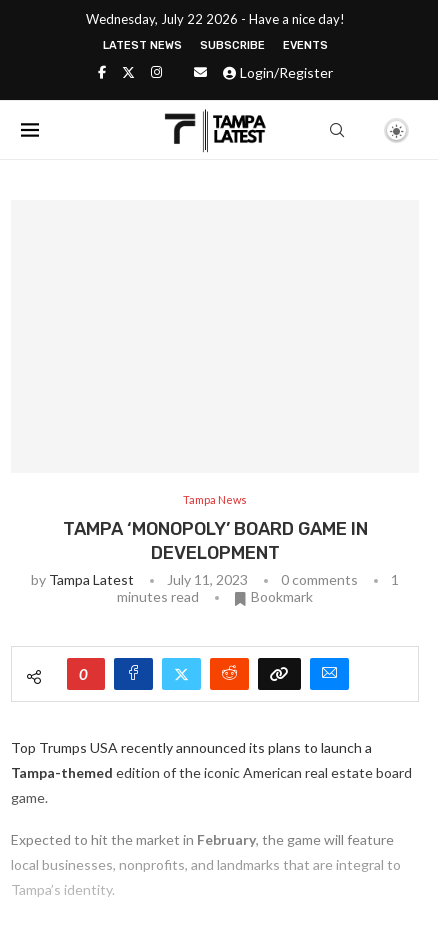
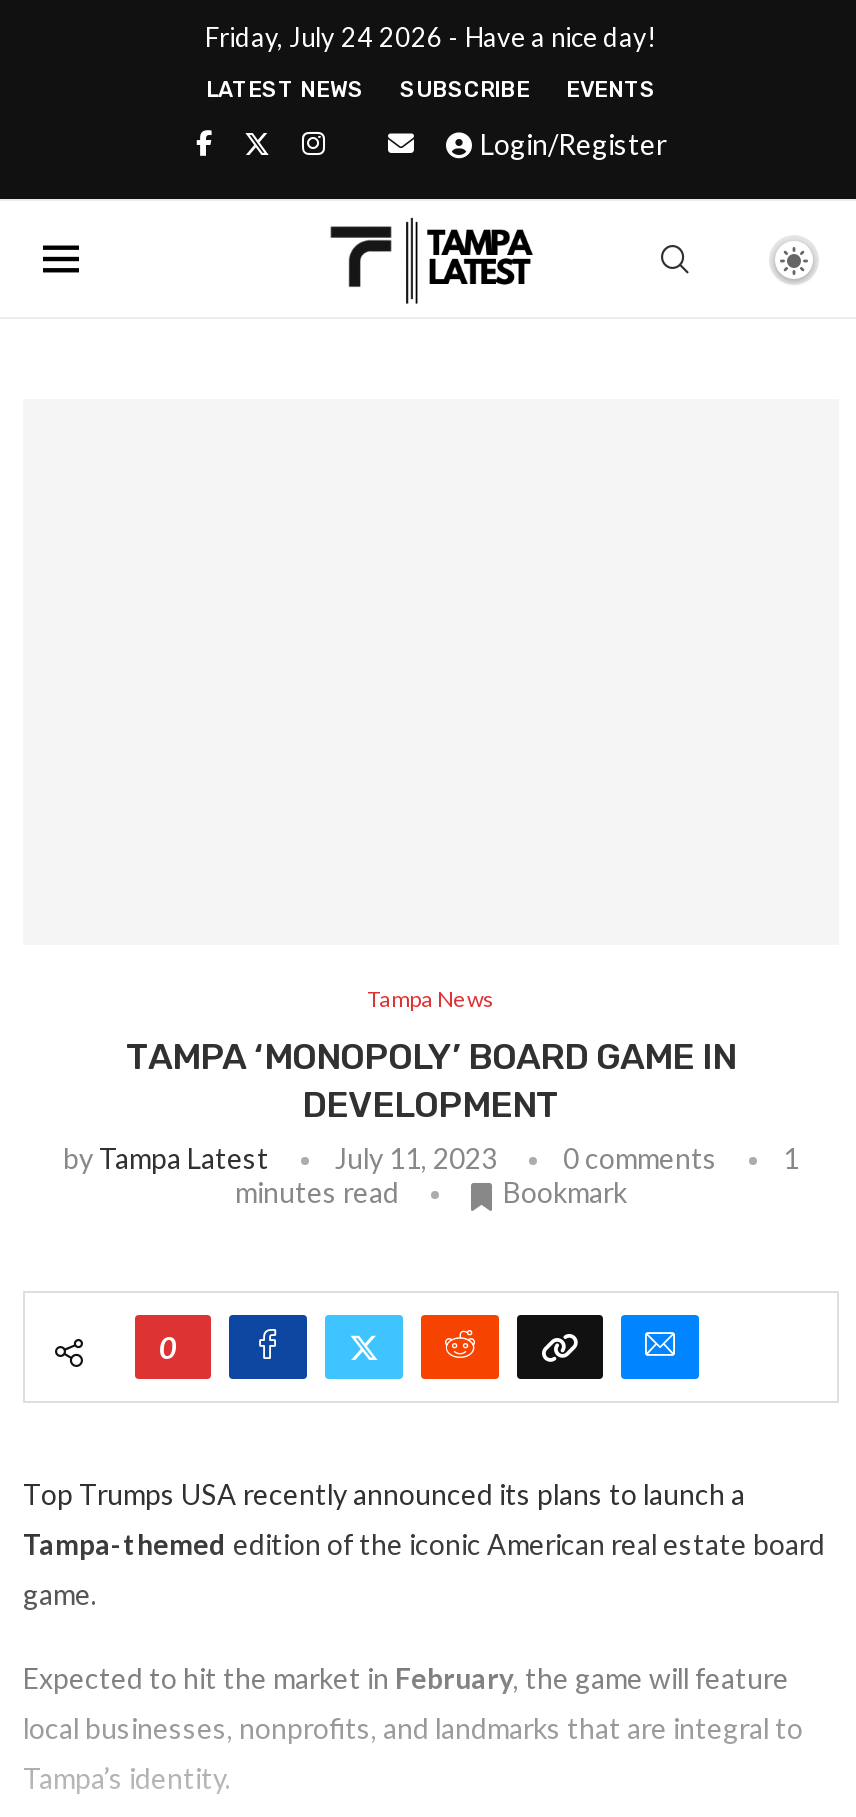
[85,11,344,27] Wednesday, July 22 2026 - Have a nice day! -> [205,21,657,53] Friday, July 24 2026 - Have a nice day!

